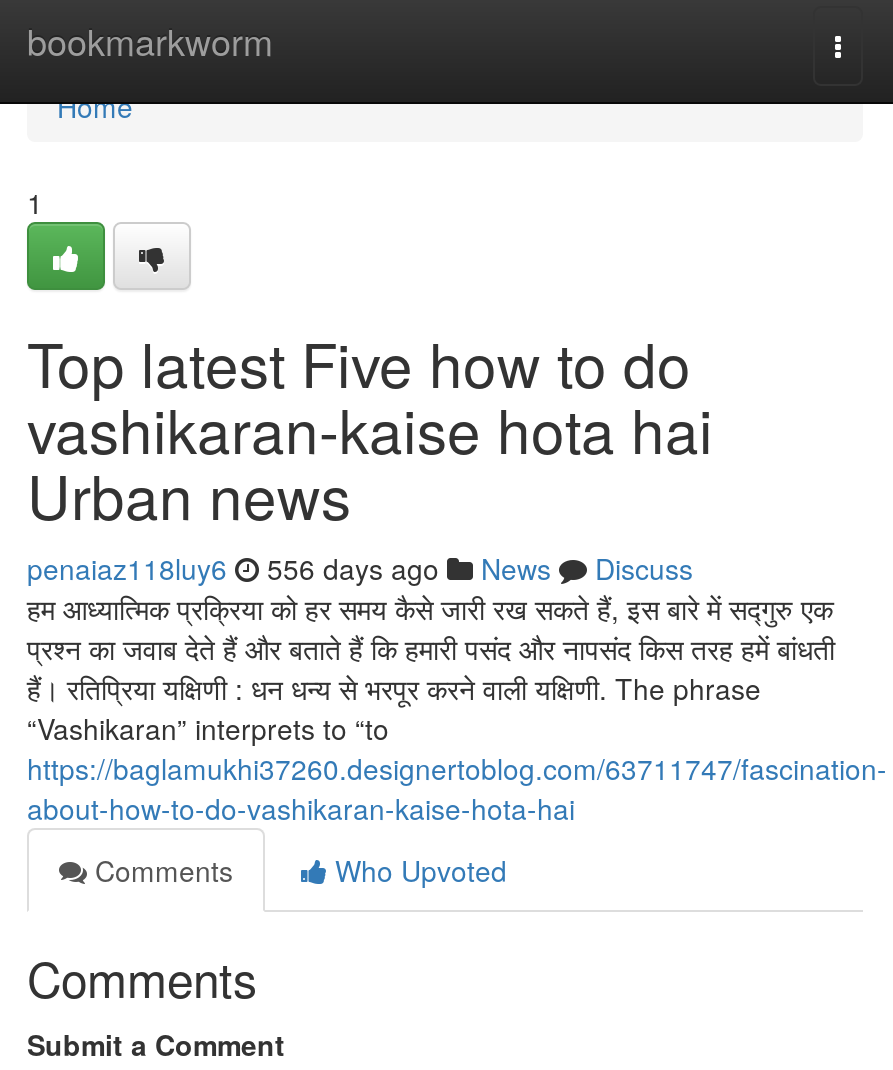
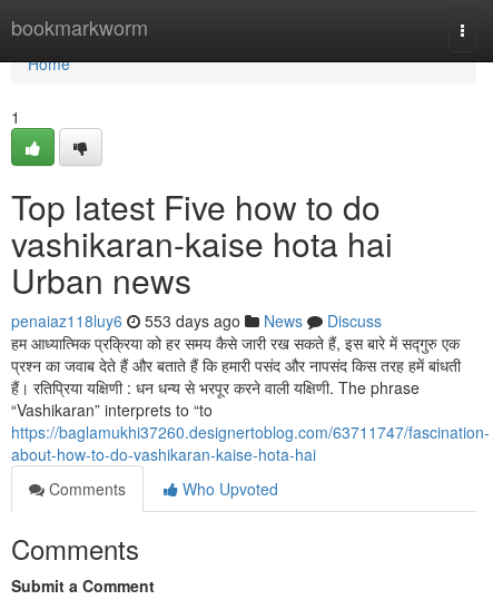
[27,548,693,588] penaiaz118luy6 556 days ago News Discuss -> [11,309,382,332] penaiaz118luy6 553 days ago News Discuss

